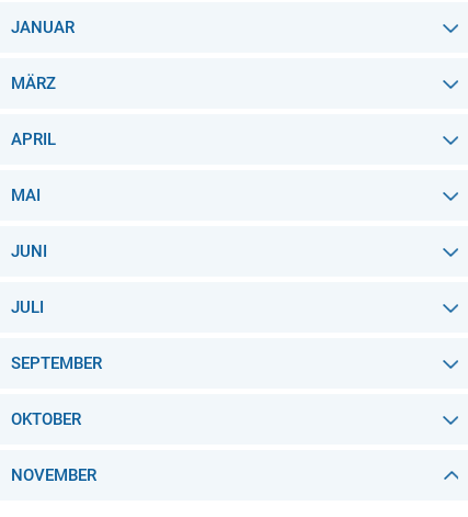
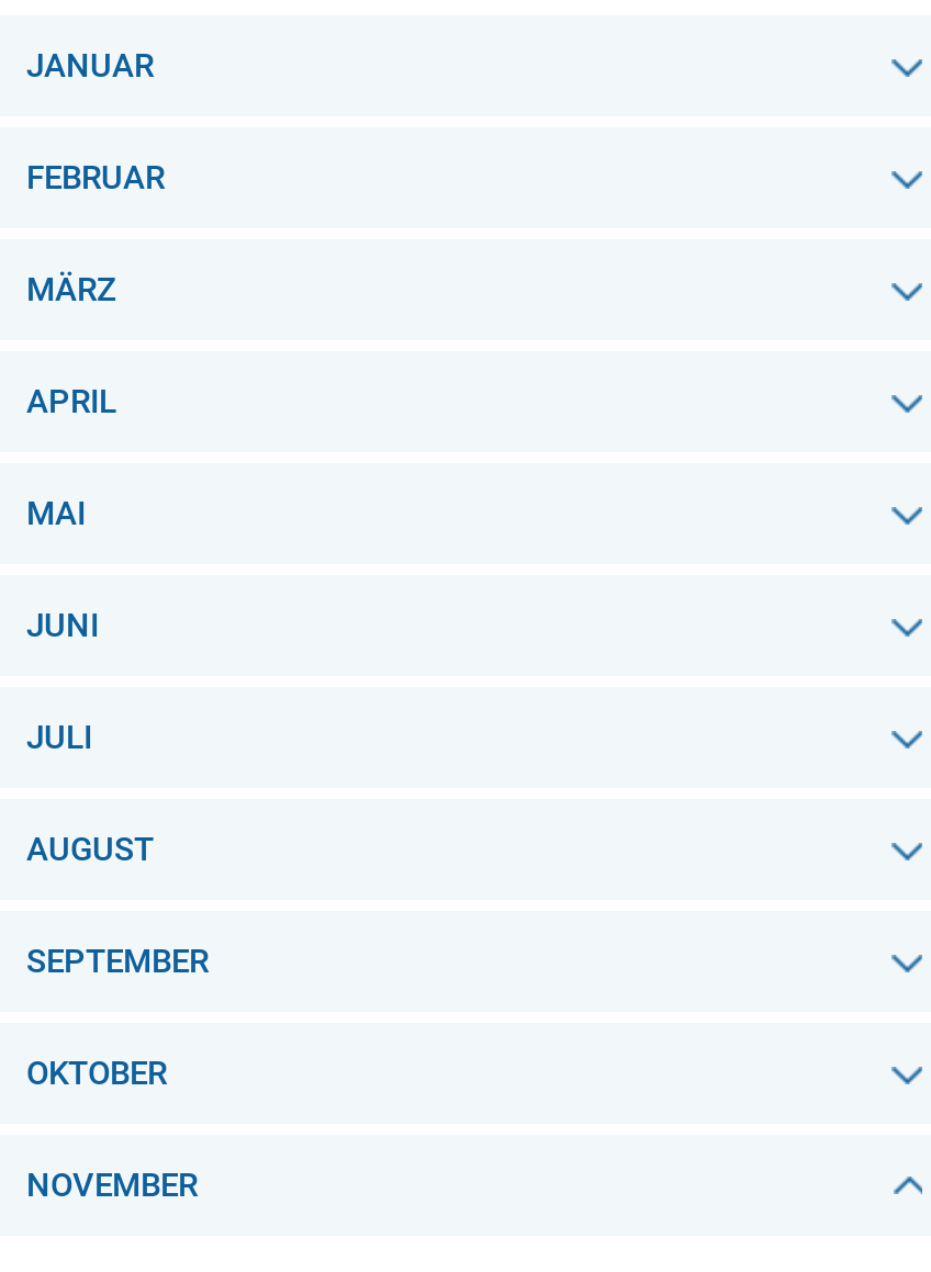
none -> [26,158,165,198] FEBRUAR
none -> [26,830,154,869] AUGUST

